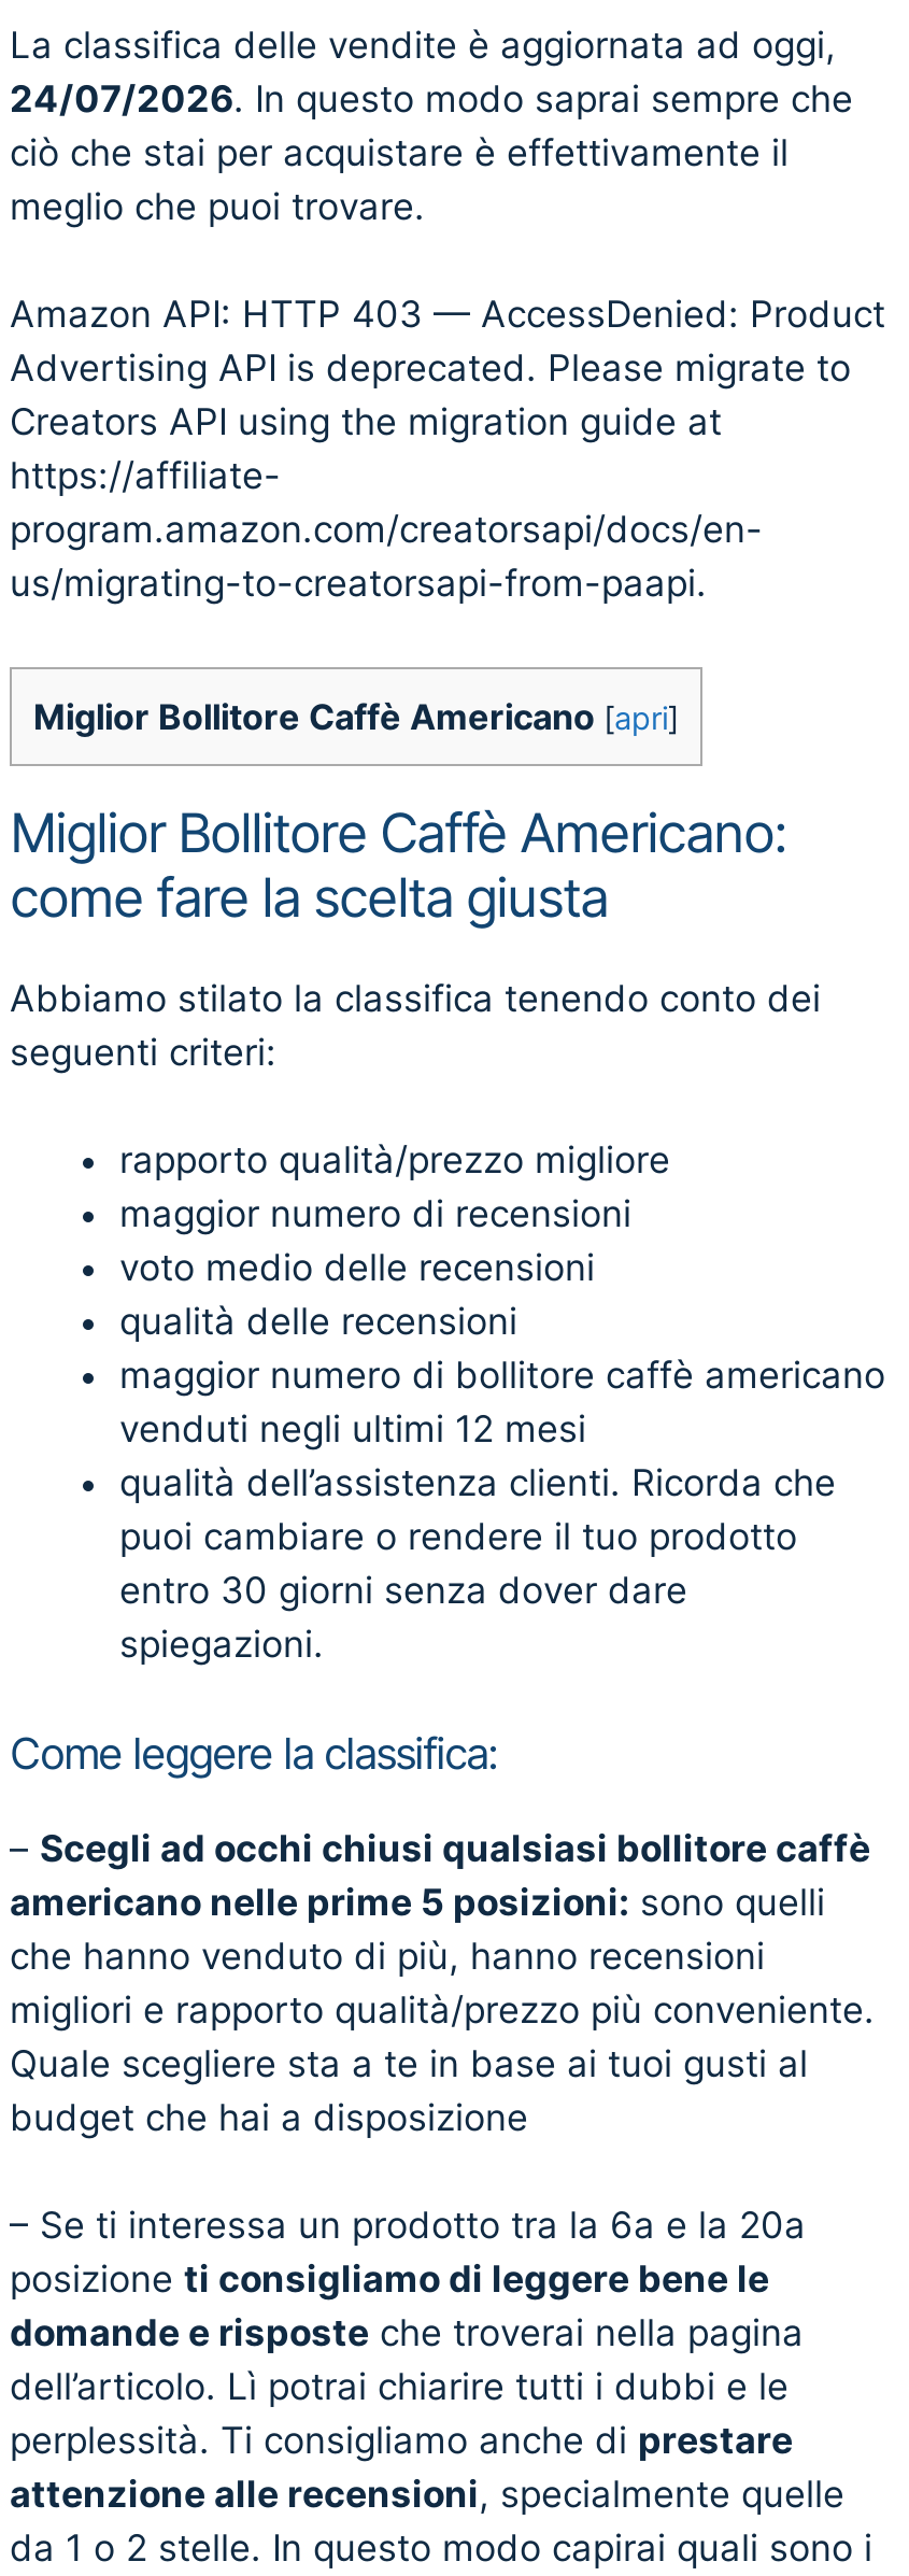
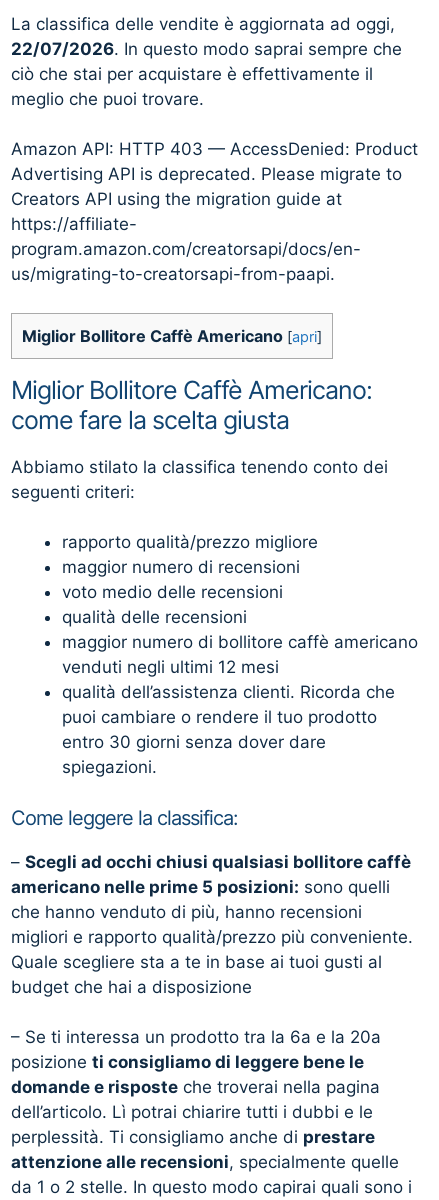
[10,76,853,119] 24/07/2026. In questo modo saprai sempre che -> [11,38,402,58] 22/07/2026. In questo modo saprai sempre che

